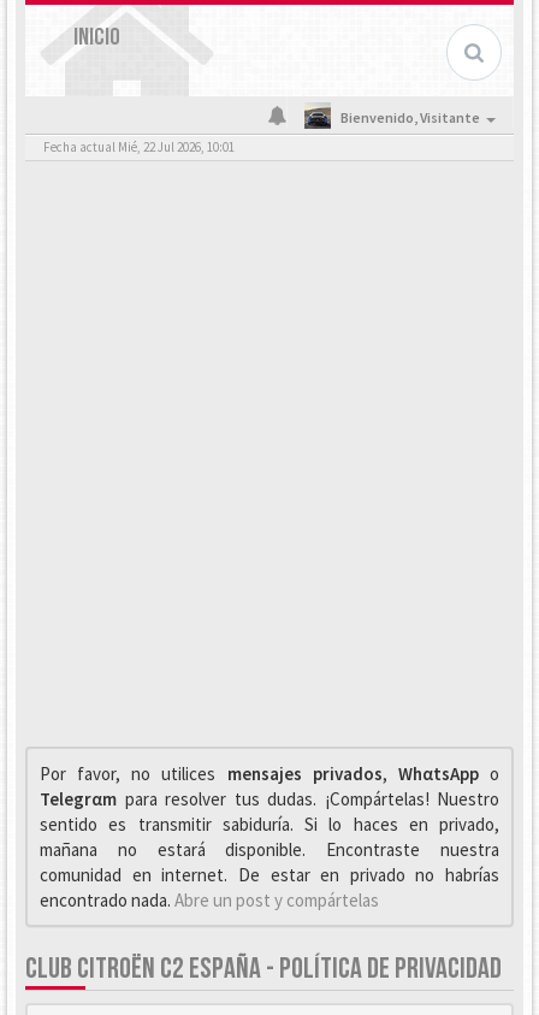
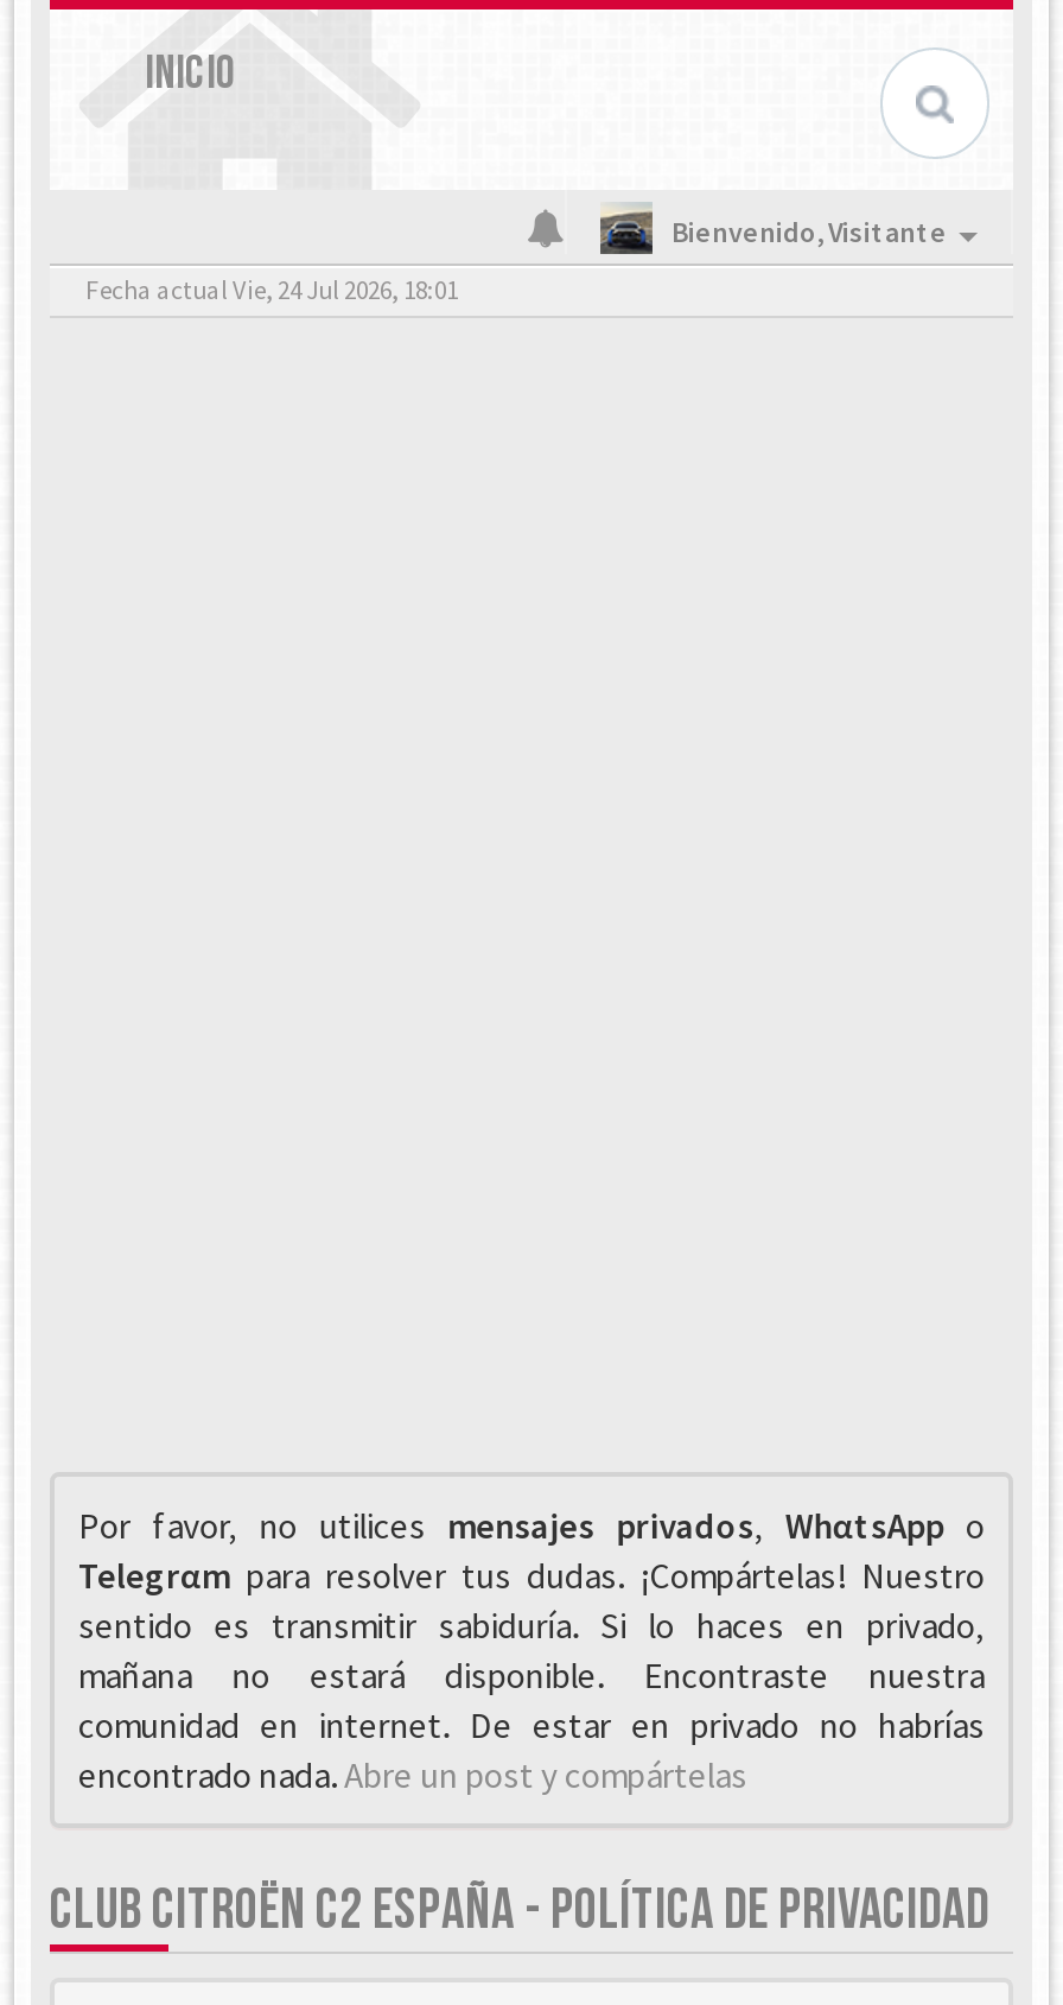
[43,138,235,155] Fecha actual Mié, 22 Jul 2026, 10:01 -> [85,273,458,306] Fecha actual Vie, 24 Jul 2026, 18:01

